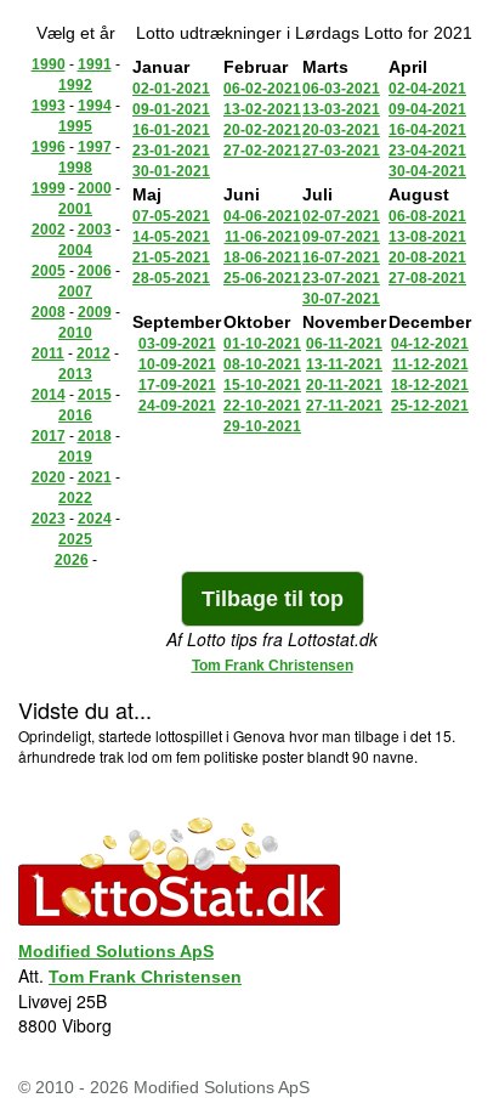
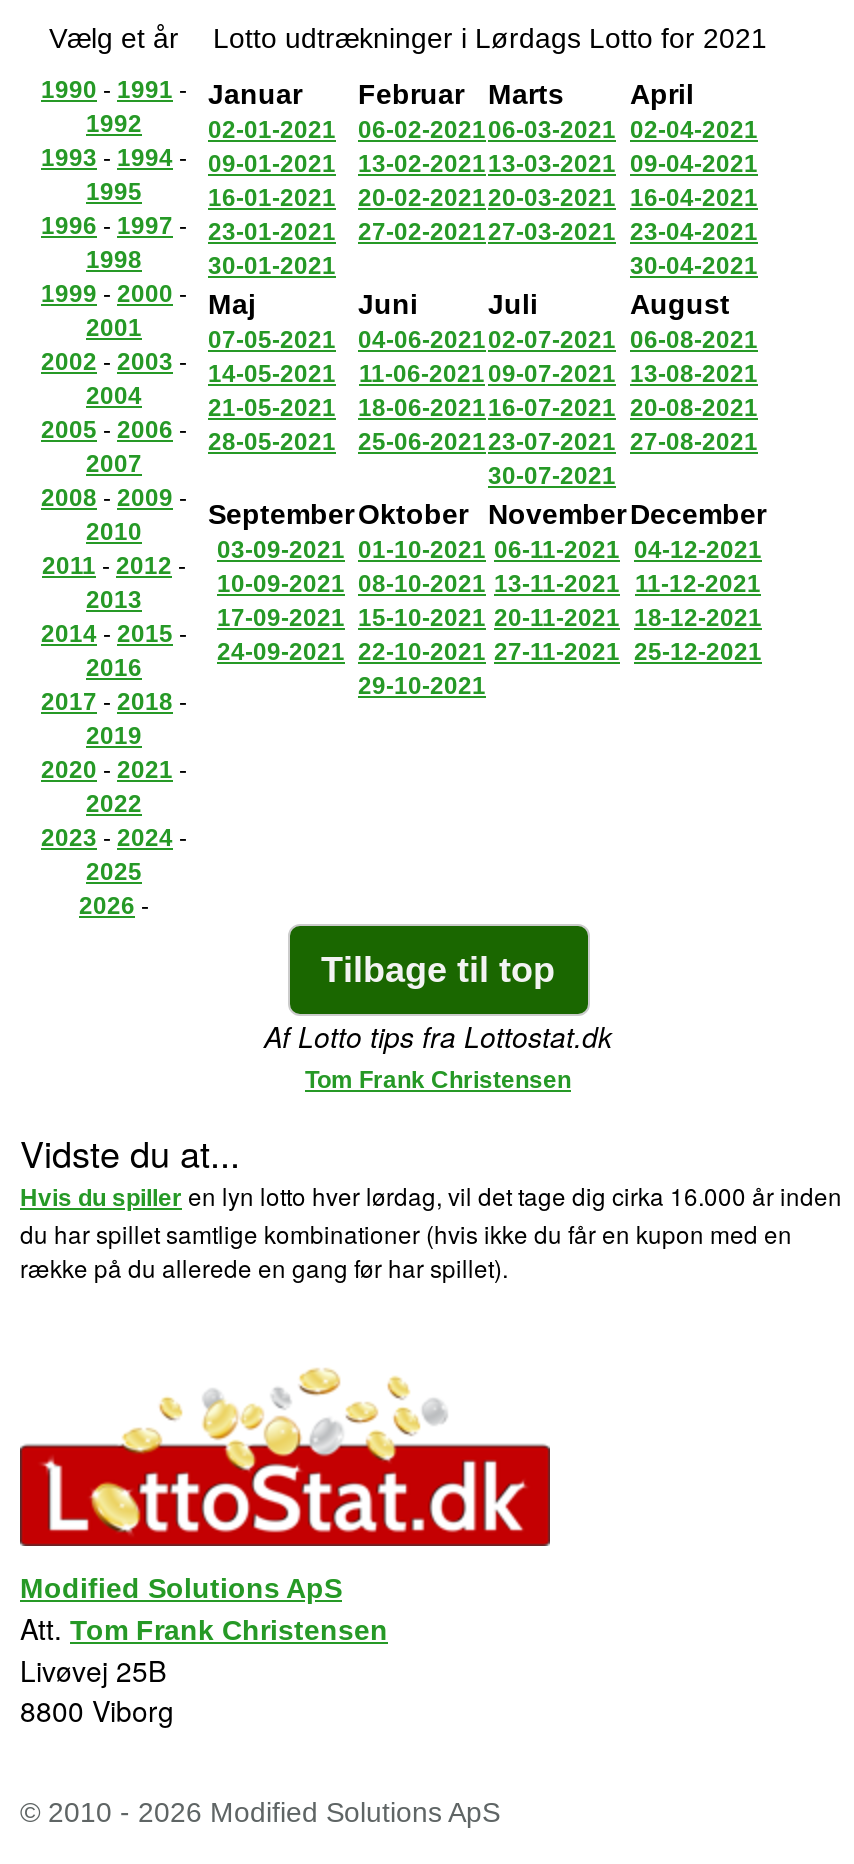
[18,725,455,766] Oprindeligt, startede lottospillet i Genova hvor man tilbage i det 15. | århundrede trak lod om fem politiske poster blandt 90 navne. -> [20,1178,842,1284] Hvis du spiller en lyn lotto hver lørdag, vil det tage dig cirka 16.000 år inden | du har spillet samtlige kombinationer (hvis ikke du får en kupon med en | række på du allerede en gang før har spillet).

